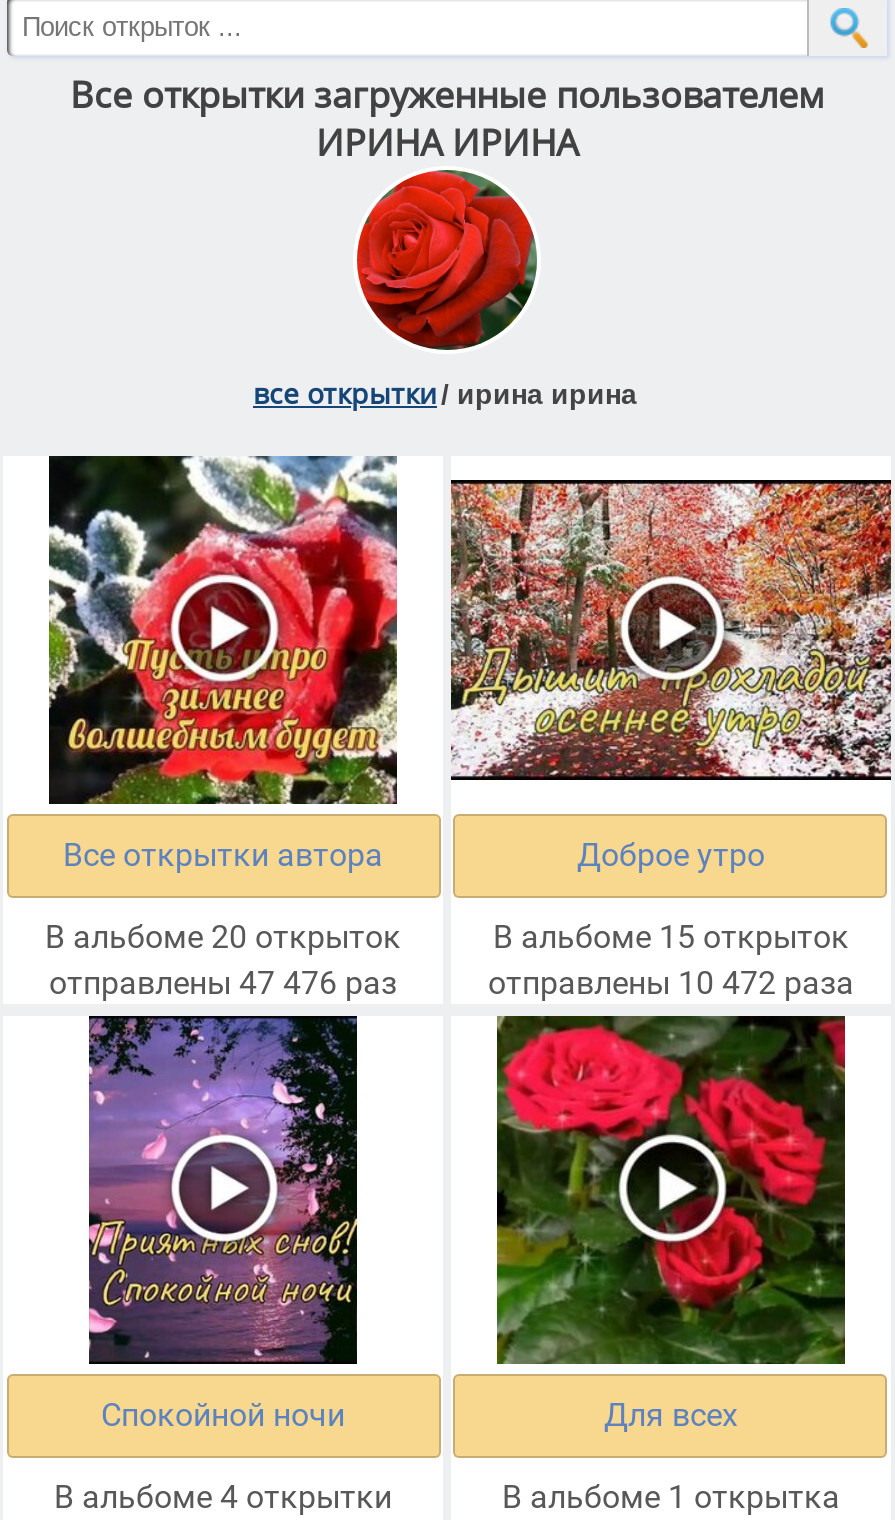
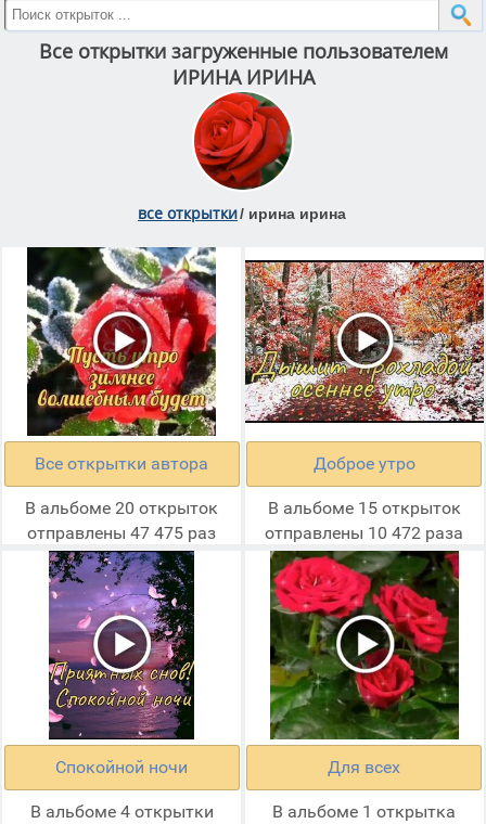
[49,964,397,1002] отправлены 47 476 раз -> [27,522,216,543] отправлены 47 475 раз

